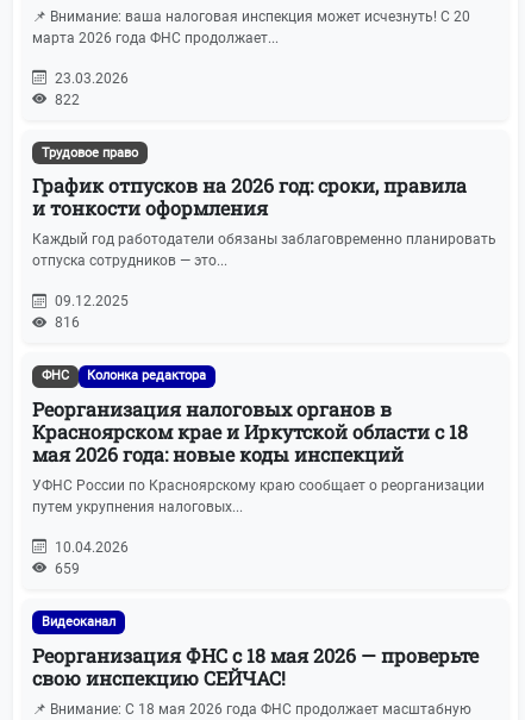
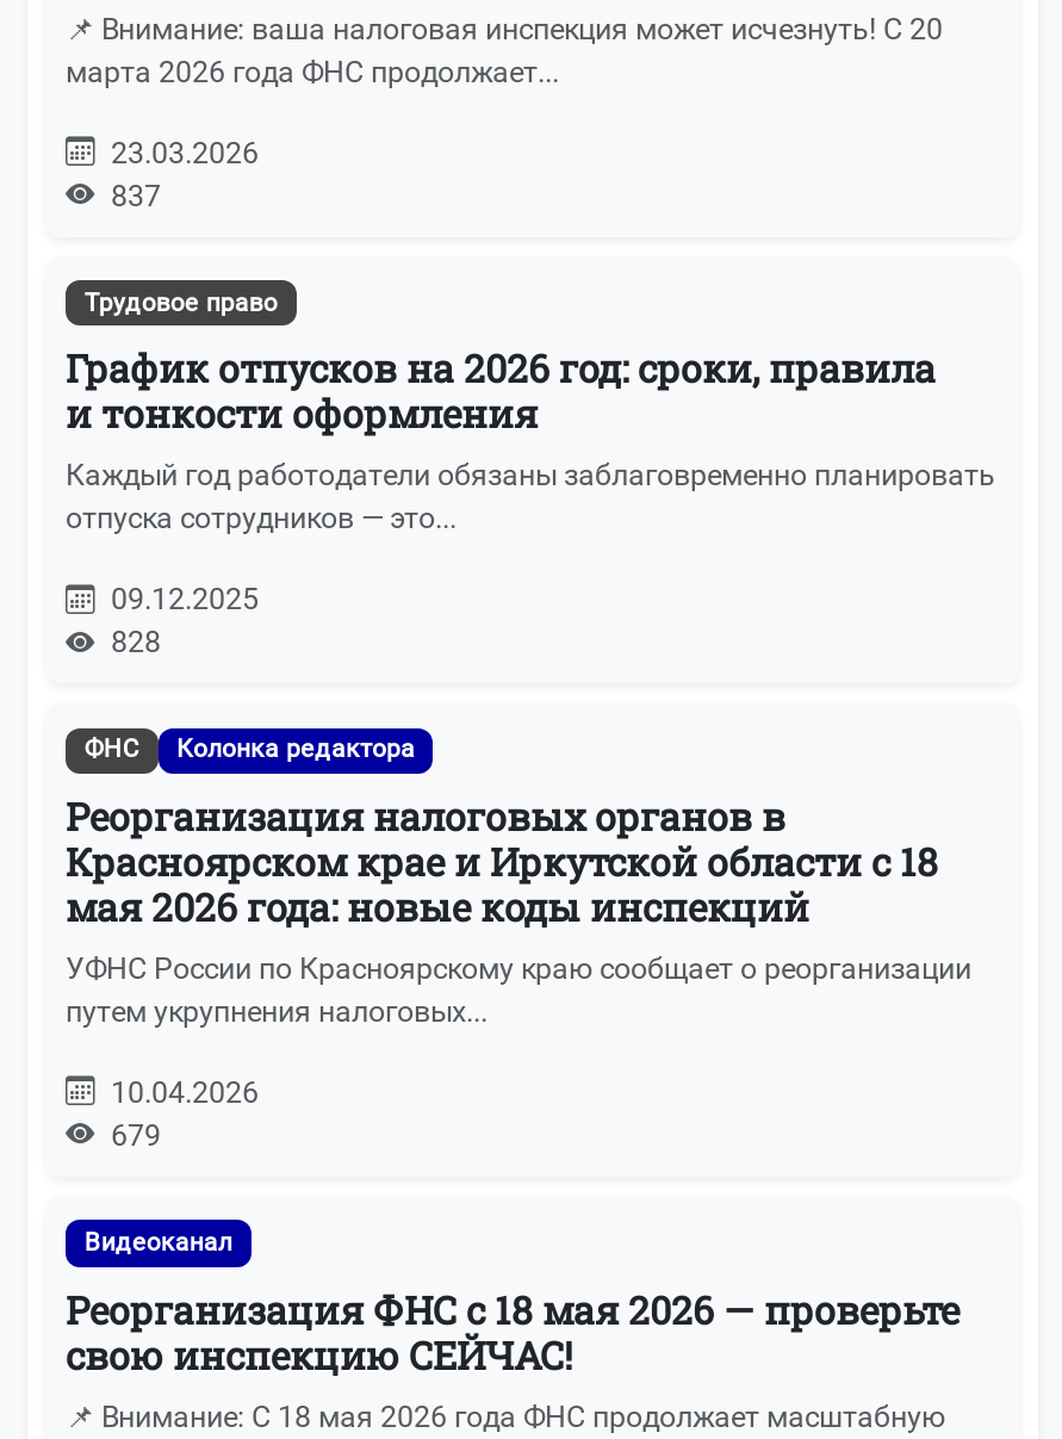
[51,91,80,108] 822 -> [104,179,161,212] 837
[51,314,80,331] 816 -> [104,626,161,660] 828
[51,560,80,577] 659 -> [104,1119,161,1153] 679

